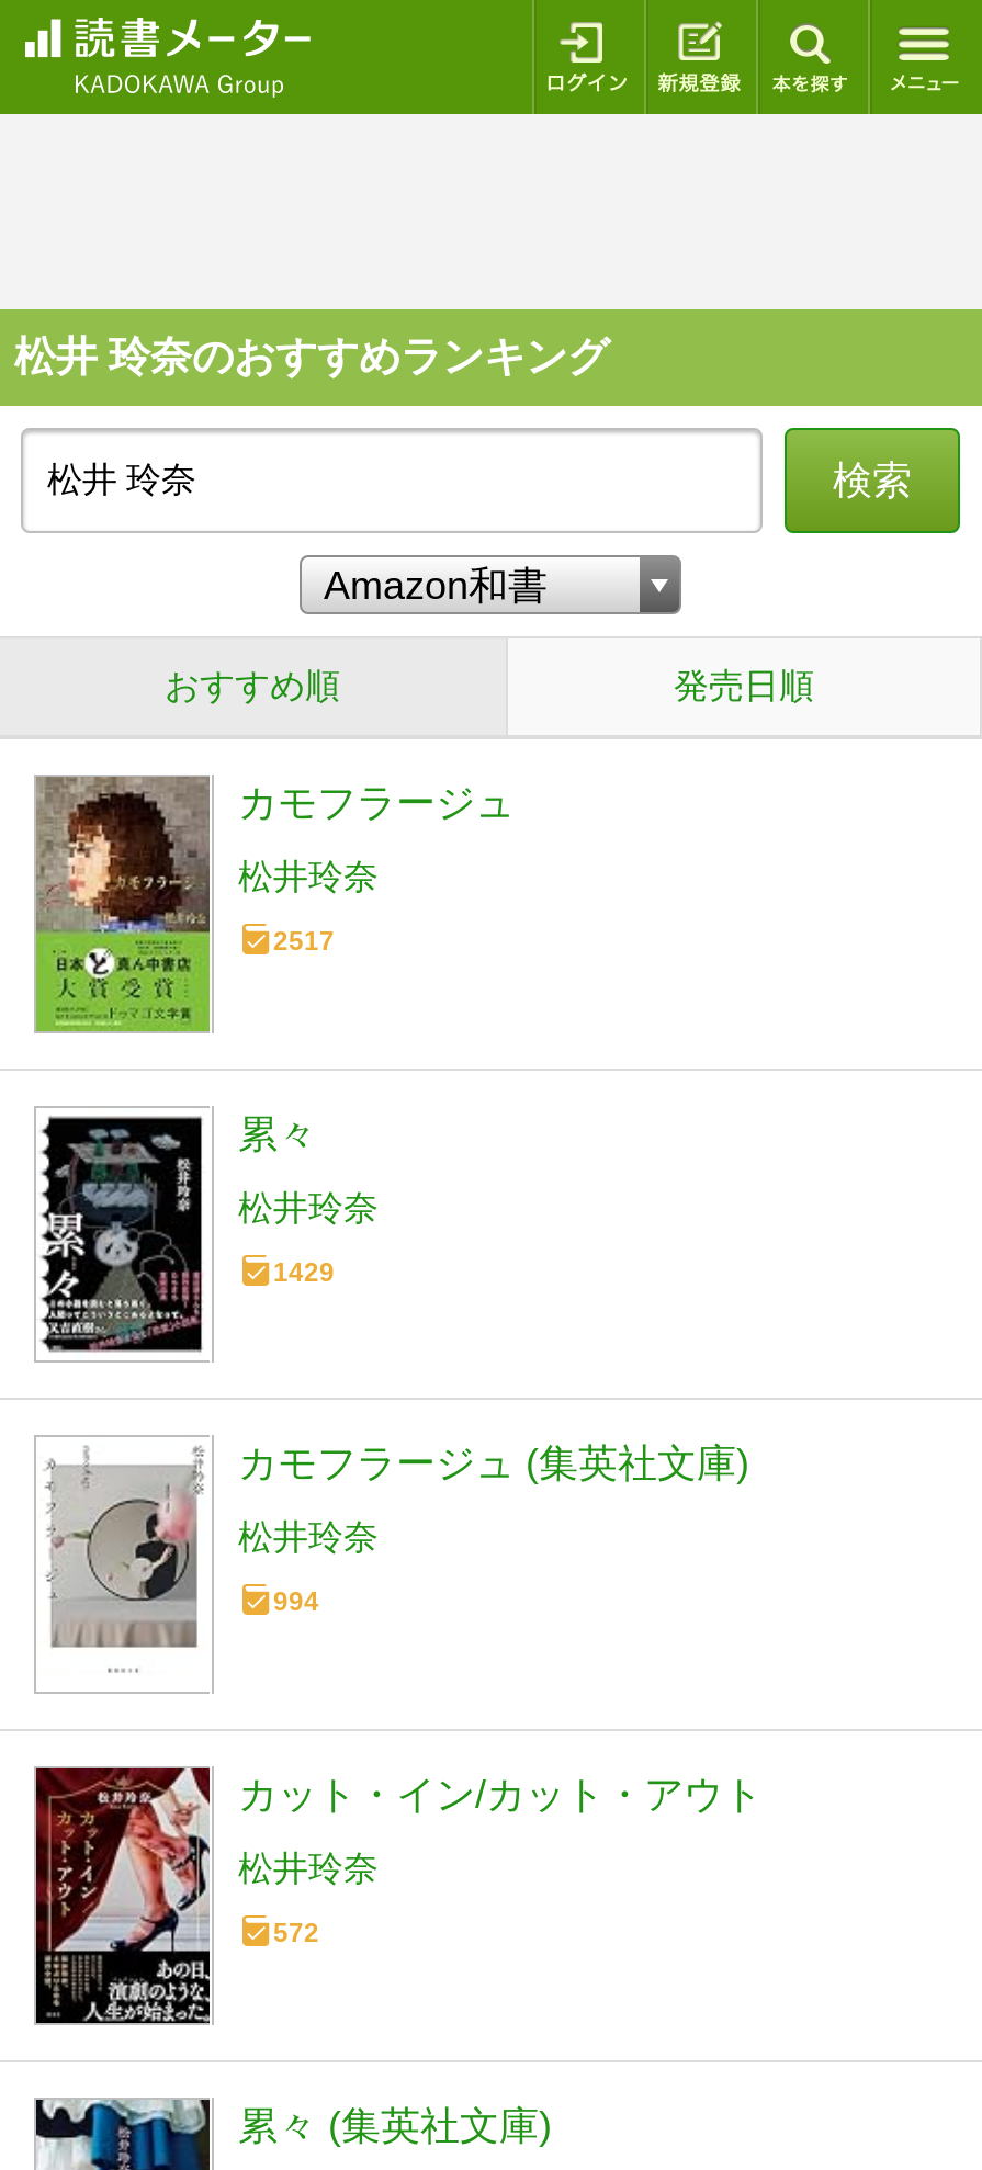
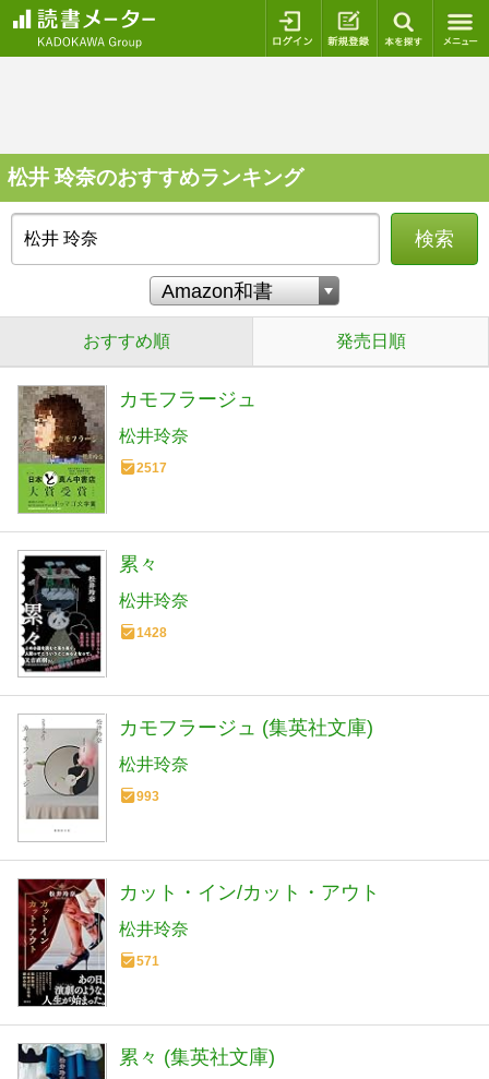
[273,1257,335,1287] 1429 -> [136,625,167,640] 1428
[273,1587,319,1618] 994 -> [136,789,159,804] 993
[273,1918,319,1948] 572 -> [136,954,159,969] 571

